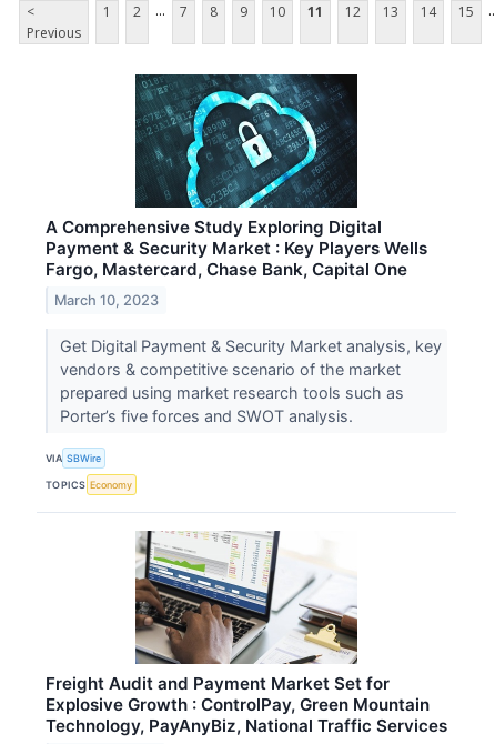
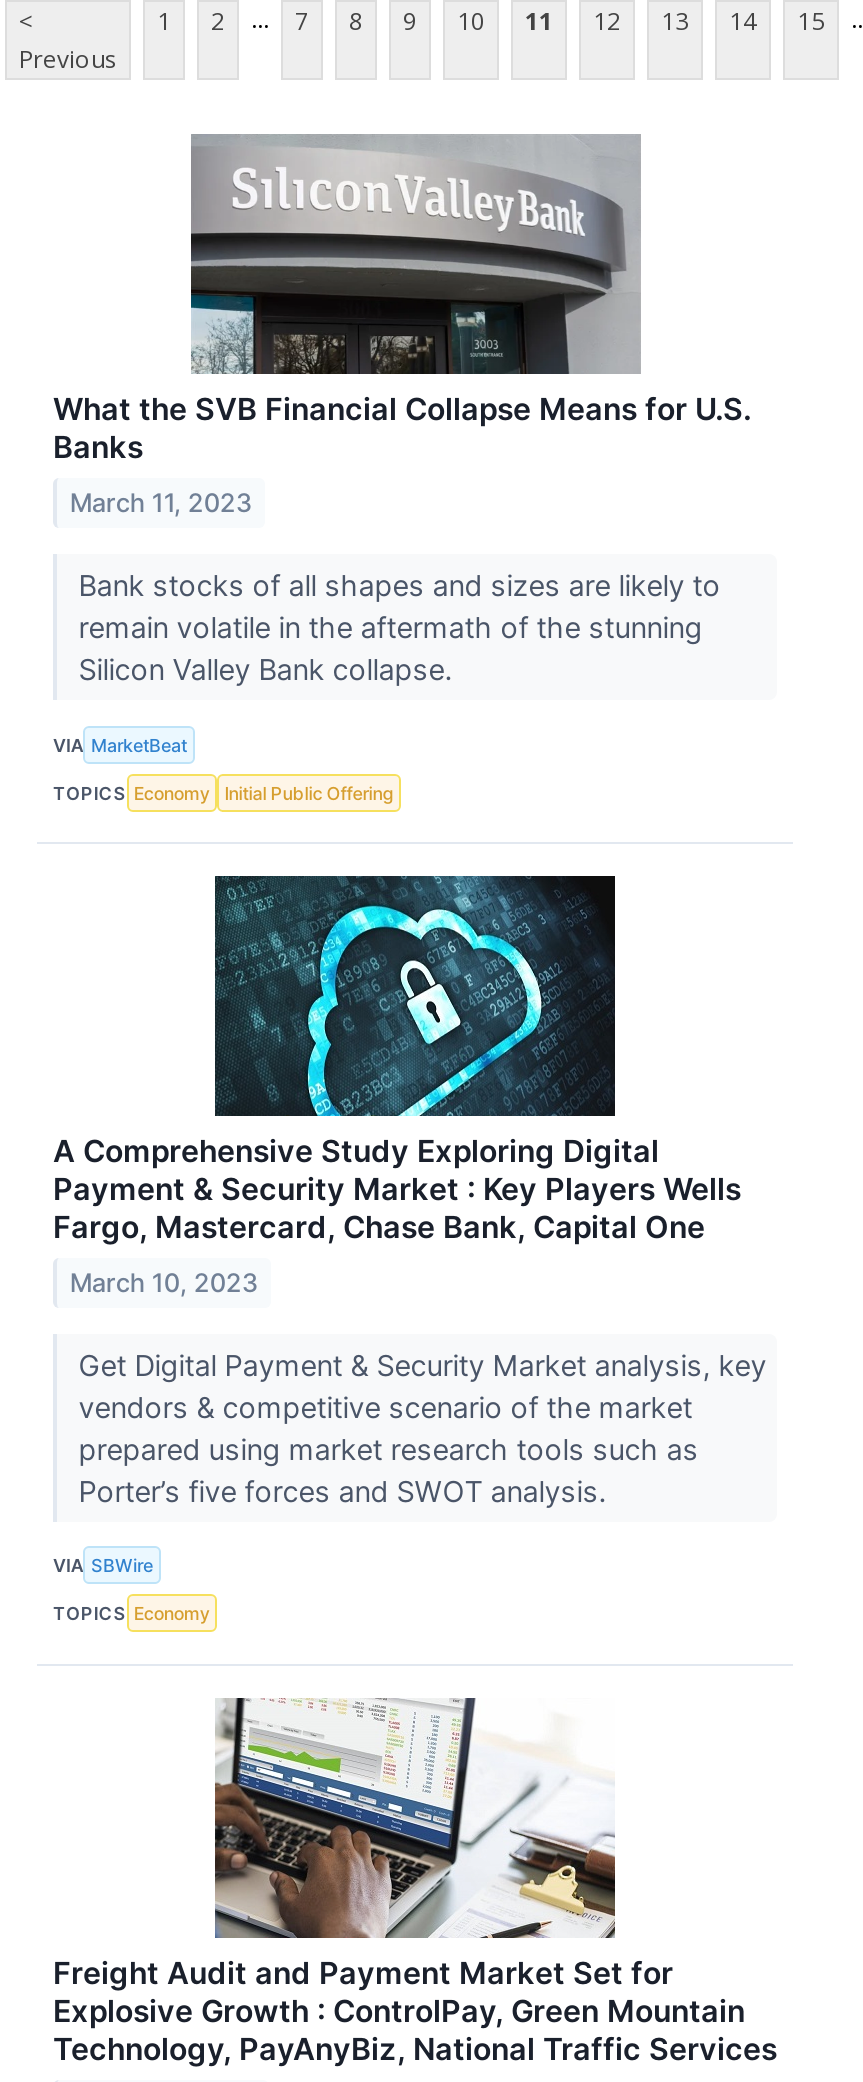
none -> [53,134,751,803] [image] | What the SVB Financial Collapse Means for U.S. | Banks | March 11, 2023 | Bank stocks of all shapes and sizes are likely to | remain volatile in the aftermath of the stunning | Silicon Valley Bank collapse. | VIA MarketBeat | TOPICS Economy | Initial Public Offering

